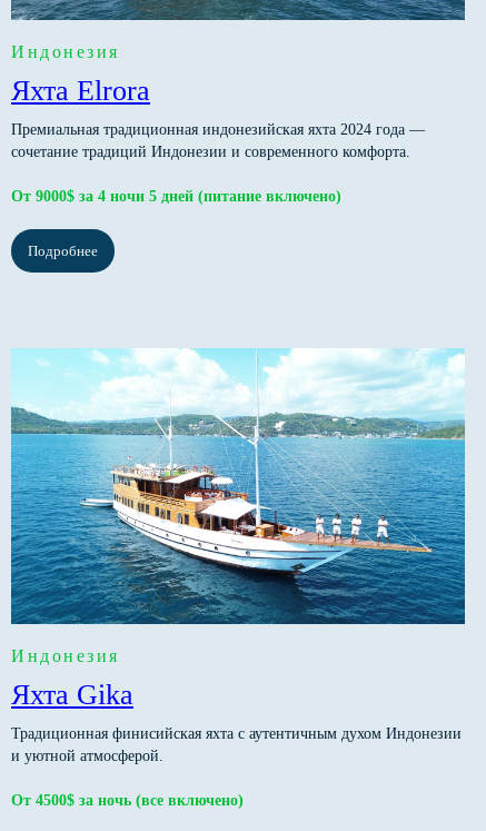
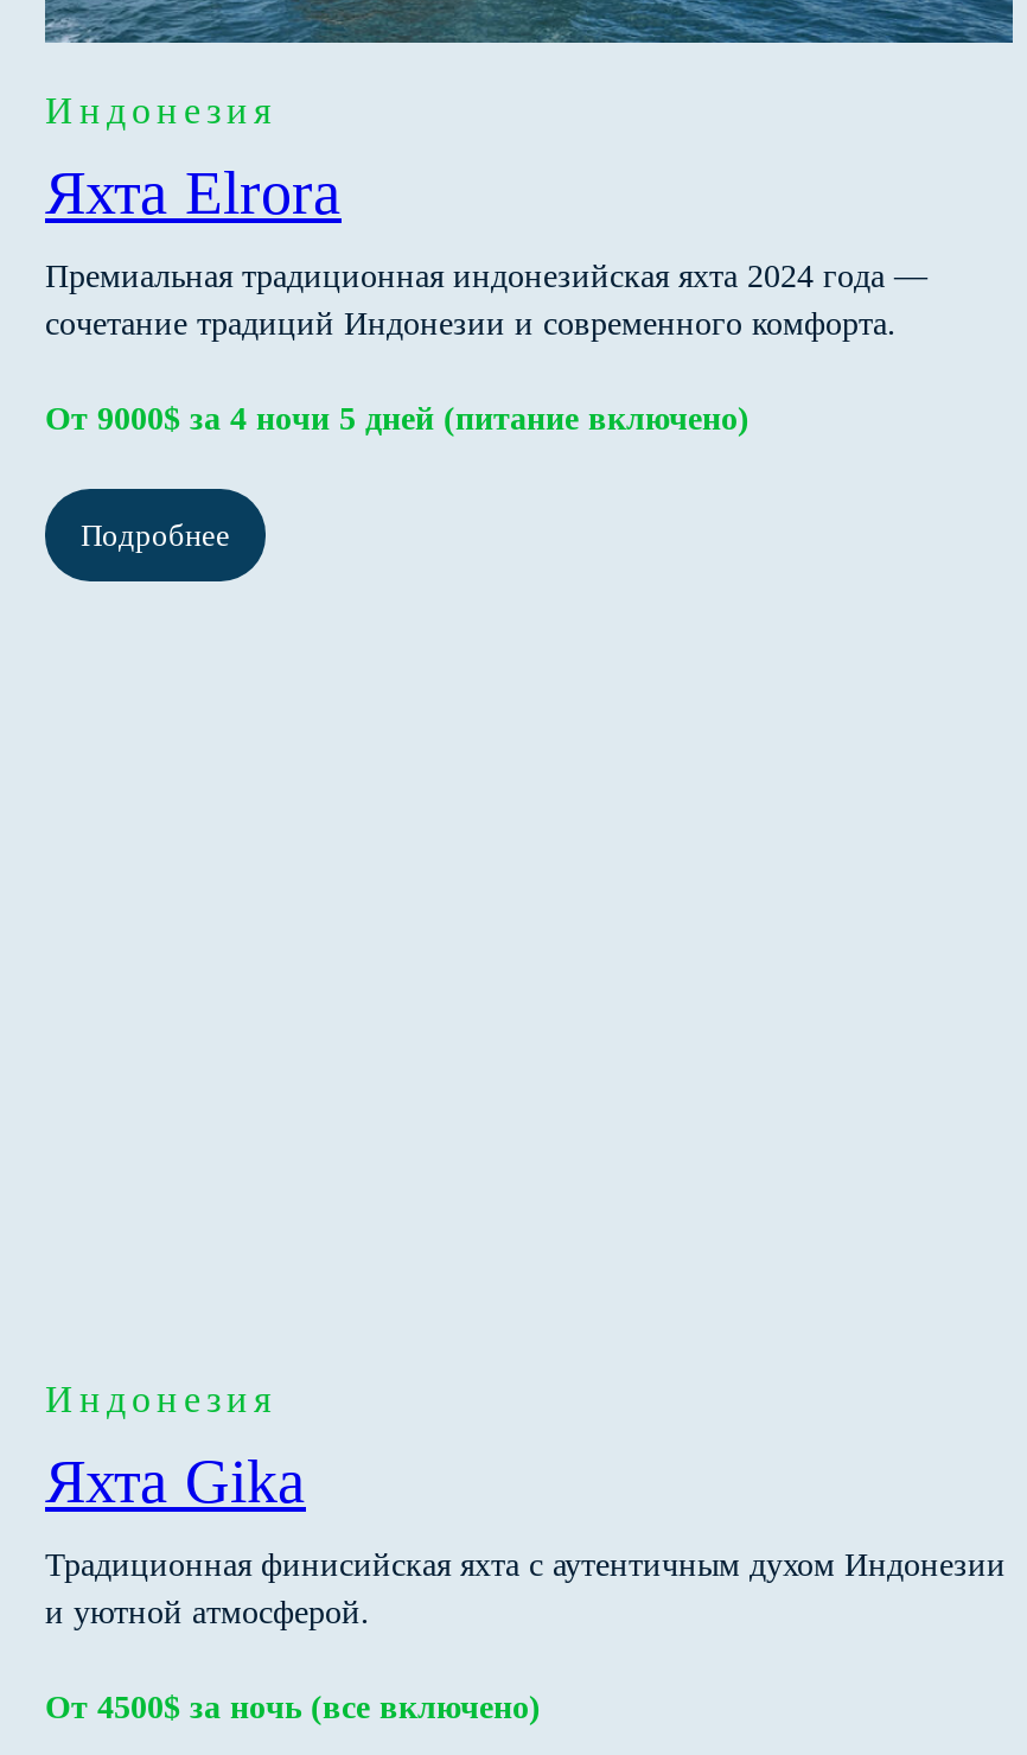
[10,348,466,625] [image] -> none

